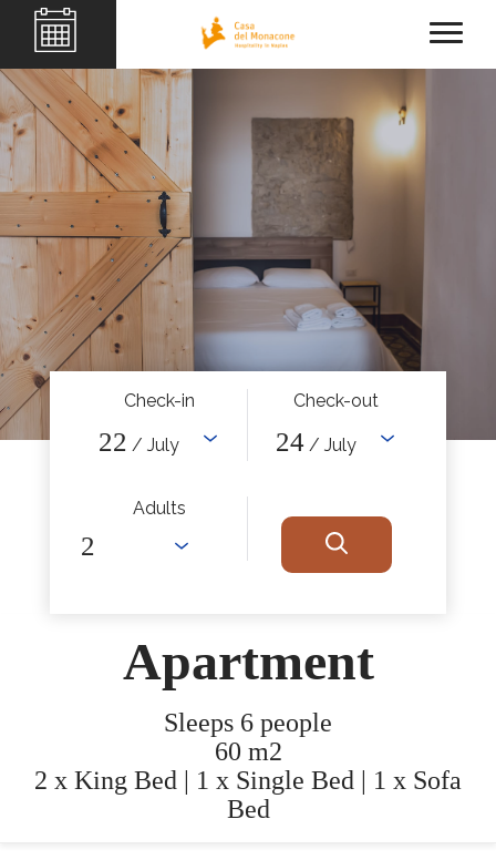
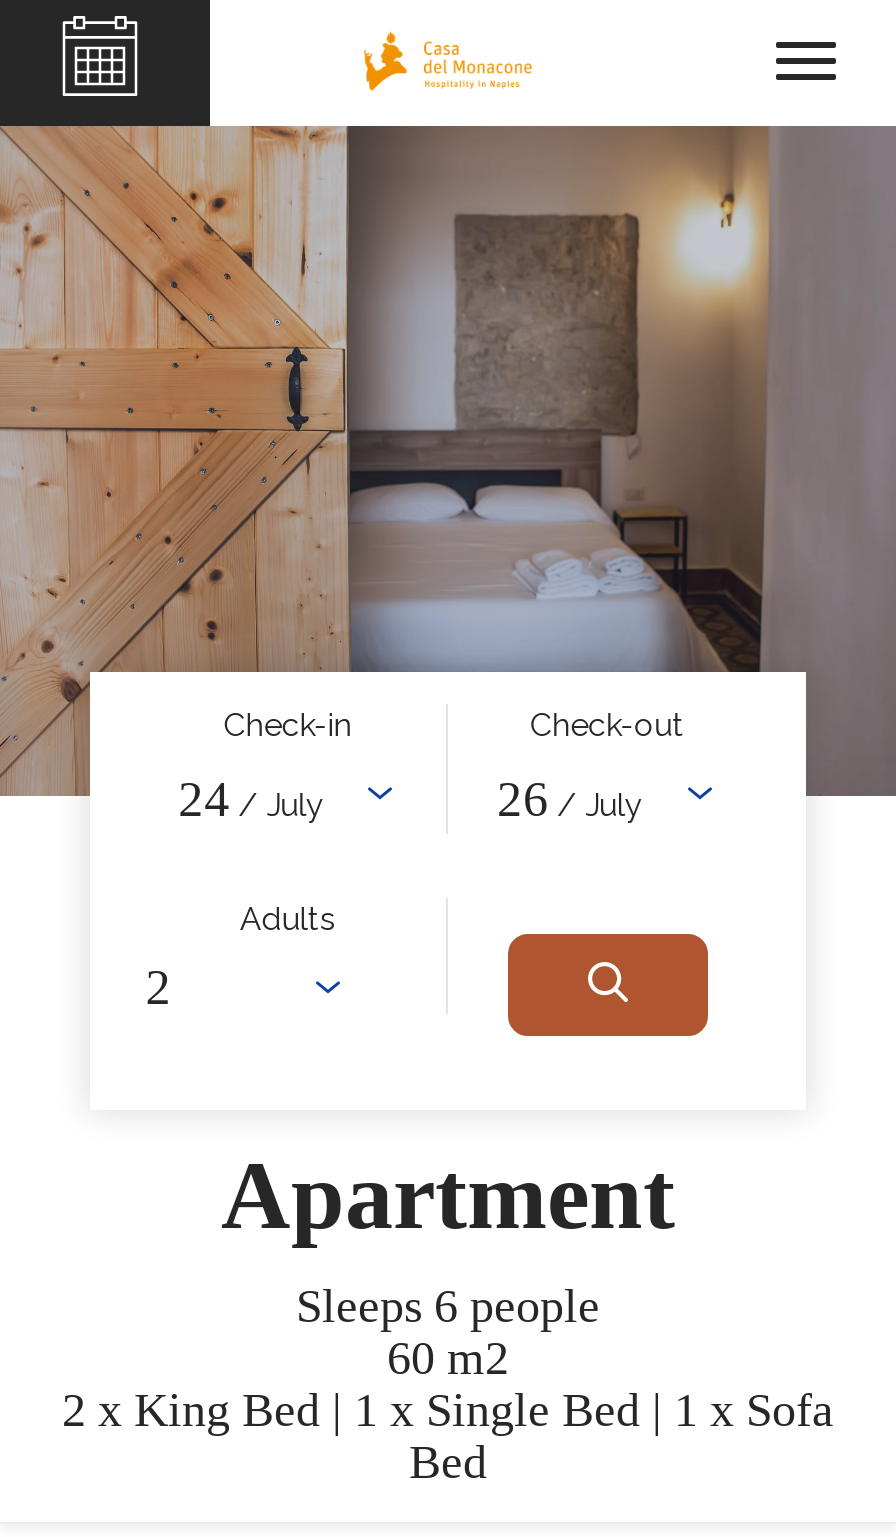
[99,427,179,457] 22 / July -> [178,772,324,826] 24 / July
[275,427,356,457] 24 / July -> [497,772,643,826] 26 / July

